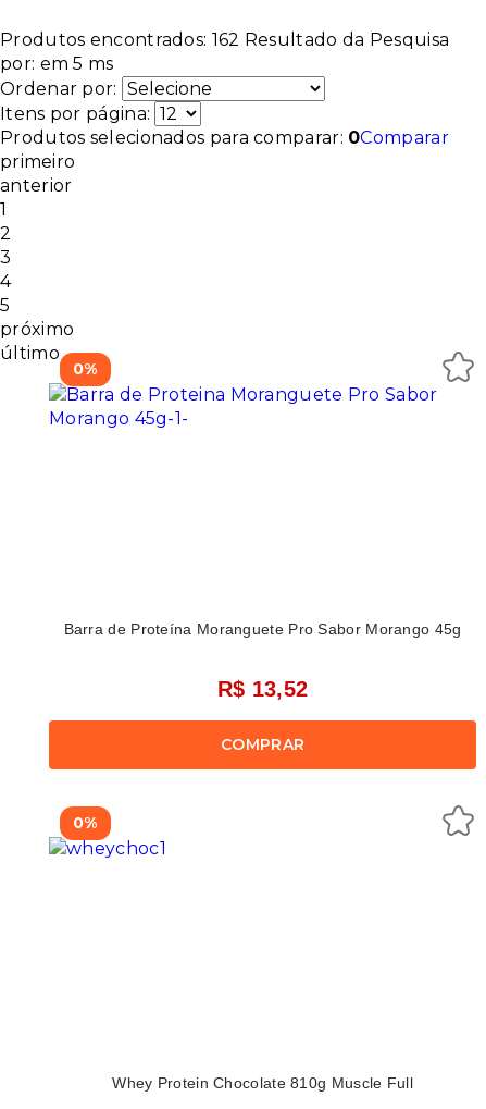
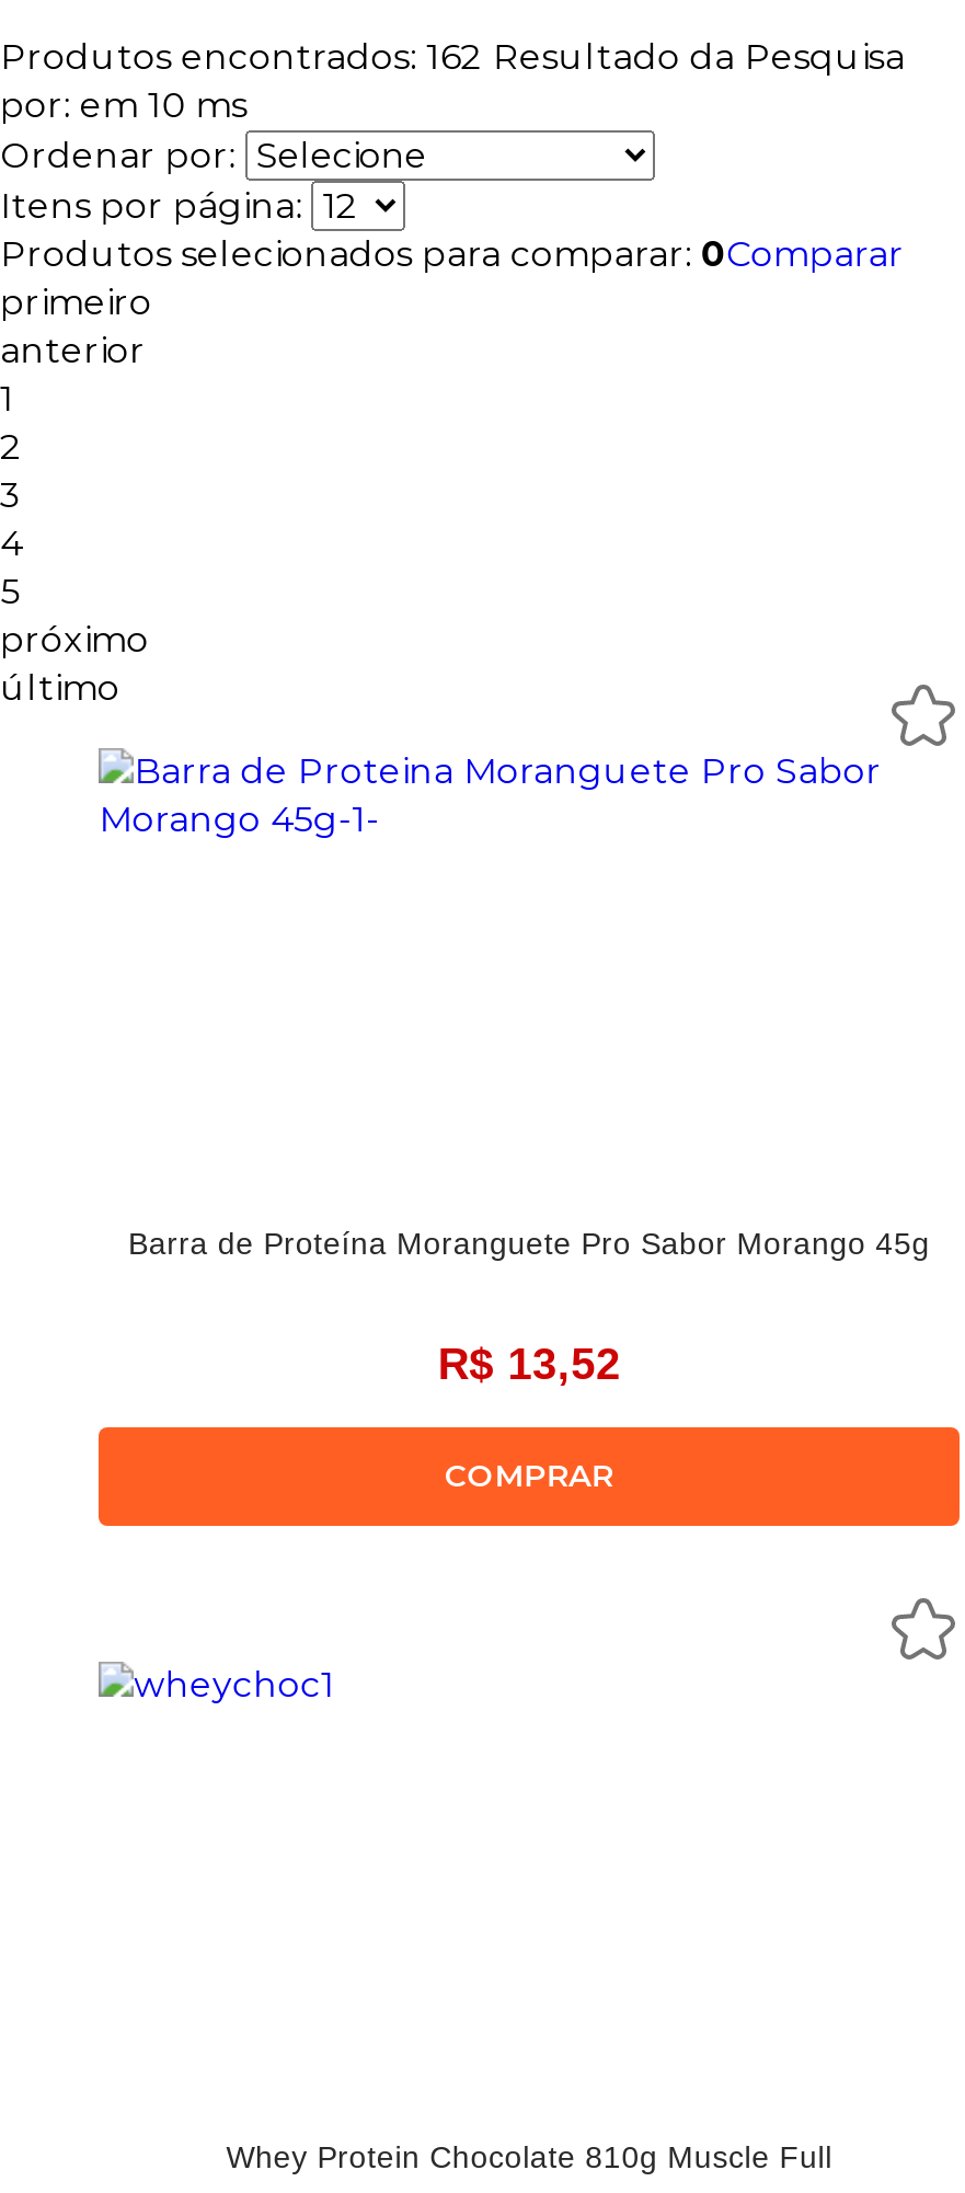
[0,54,114,74] por: em 5 ms -> [0,85,247,127] por: em 10 ms
[73,360,98,379] 0% -> none
[73,813,98,833] 0% -> none

